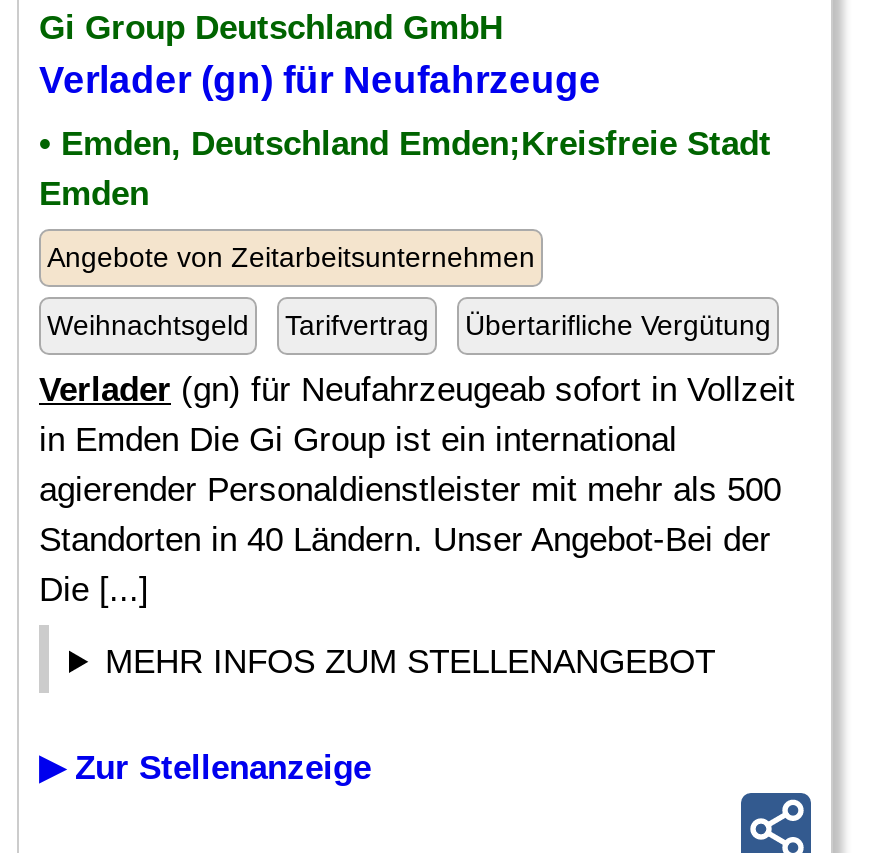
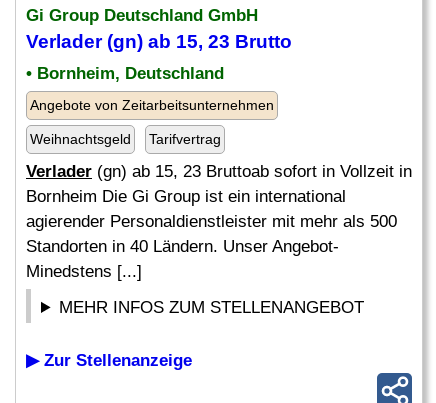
[39,59,601,101] Verlader (gn) für Neufahrzeuge -> [26,31,292,52] Verlader (gn) ab 15, 23 Brutto
[39,125,771,213] • Emden, Deutschland Emden;Kreisfreie Stadt | Emden -> [26,64,224,83] • Bornheim, Deutschland
[39,309,795,459] Übertarifliche Vergütung | Verlader (gn) für Neufahrzeugeab sofort in Vollzeit | in Emden Die Gi Group ist ein international -> [26,162,412,206] Verlader (gn) ab 15, 23 Bruttoab sofort in Vollzeit in | Bornheim Die Gi Group ist ein international
[39,521,771,609] Standorten in 40 Ländern. Unser Angebot-Bei der | Die [...] -> [26,237,339,281] Standorten in 40 Ländern. Unser Angebot- | Minedstens [...]

